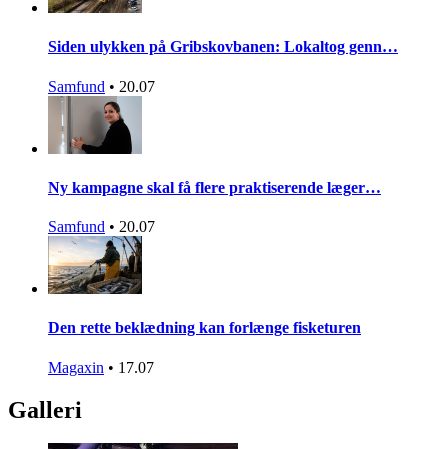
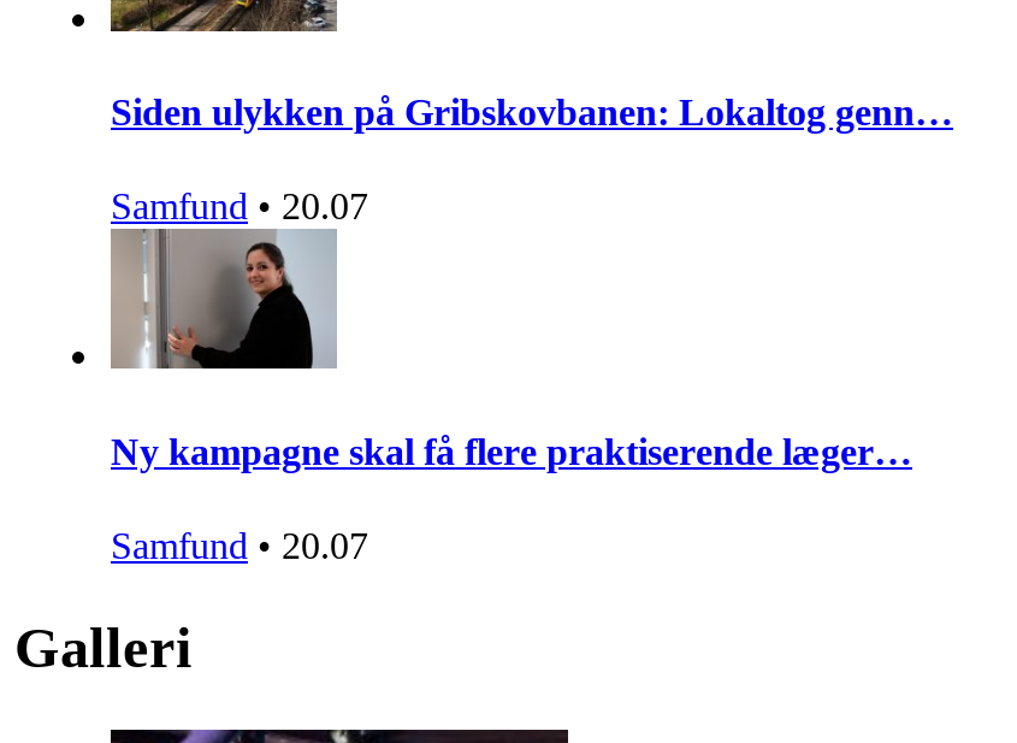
[48,238,361,376] [image] | Den rette beklædning kan forlænge fisketuren | Magaxin • 17.07 -> none

